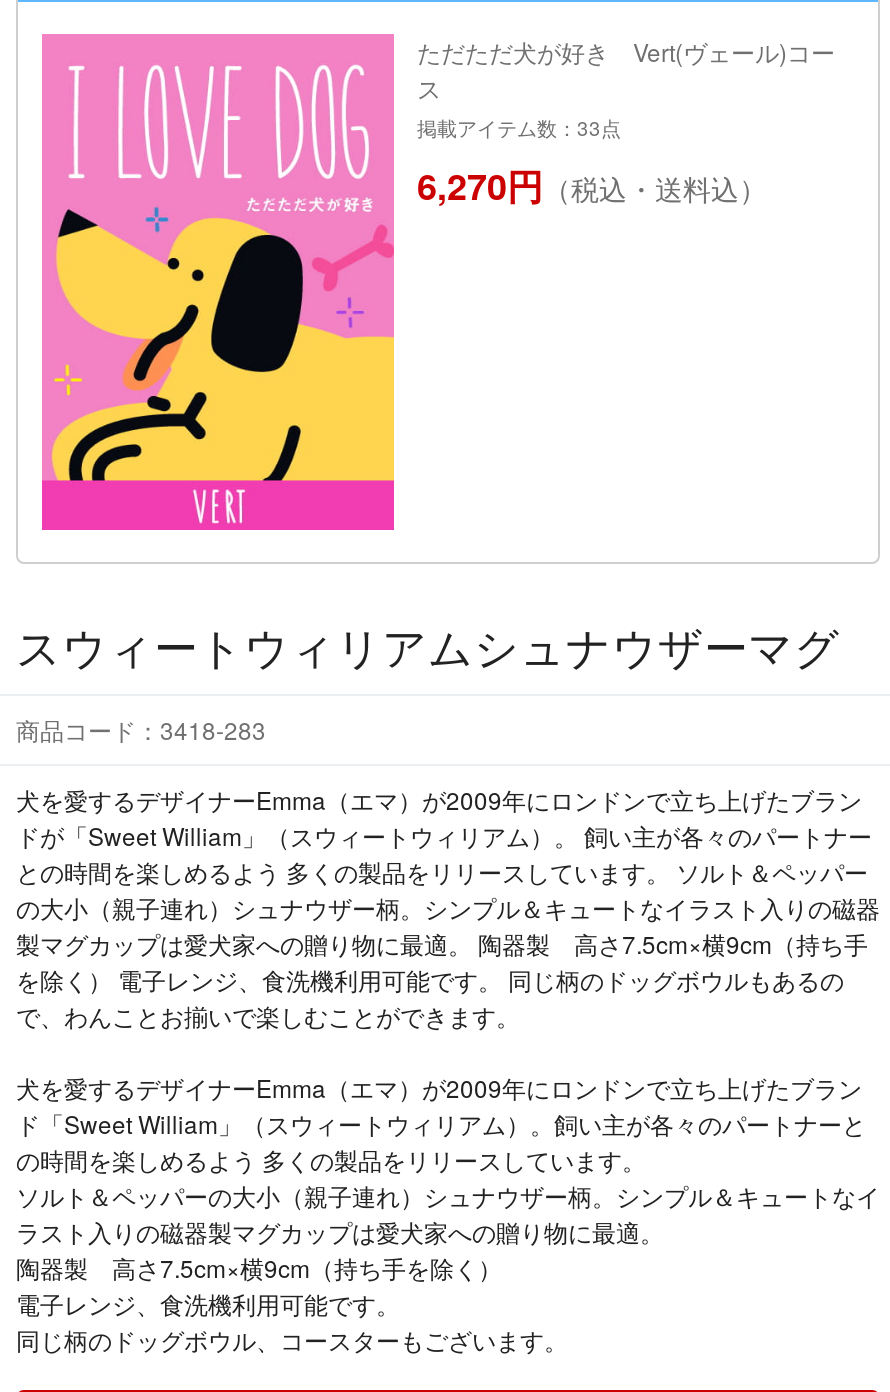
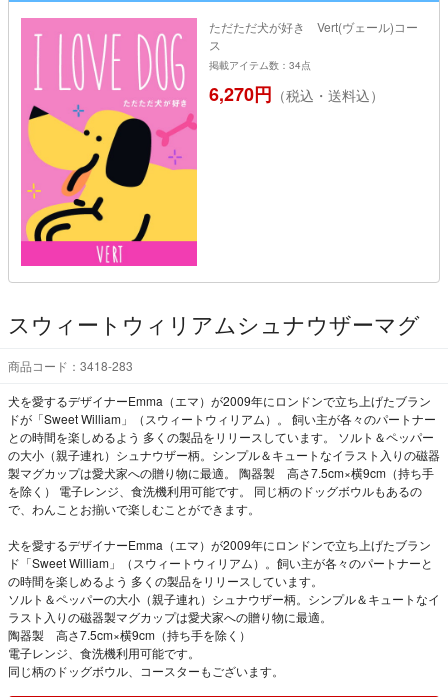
[417,114,621,142] 掲載アイテム数：33点 -> [208,58,310,72] 掲載アイテム数：34点

